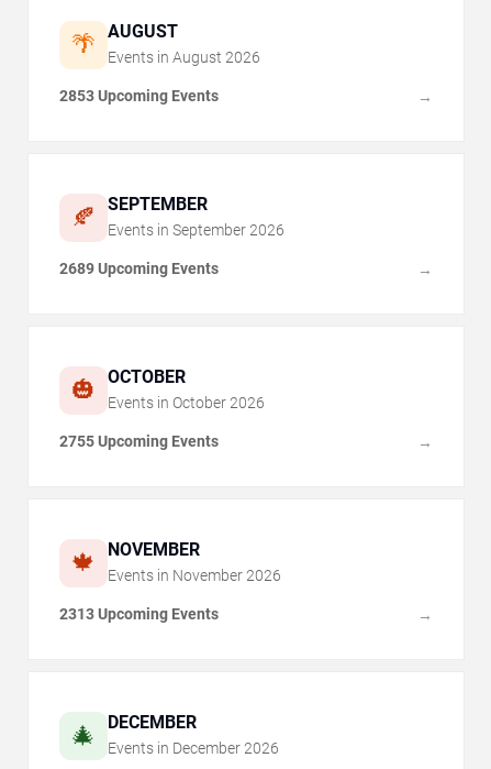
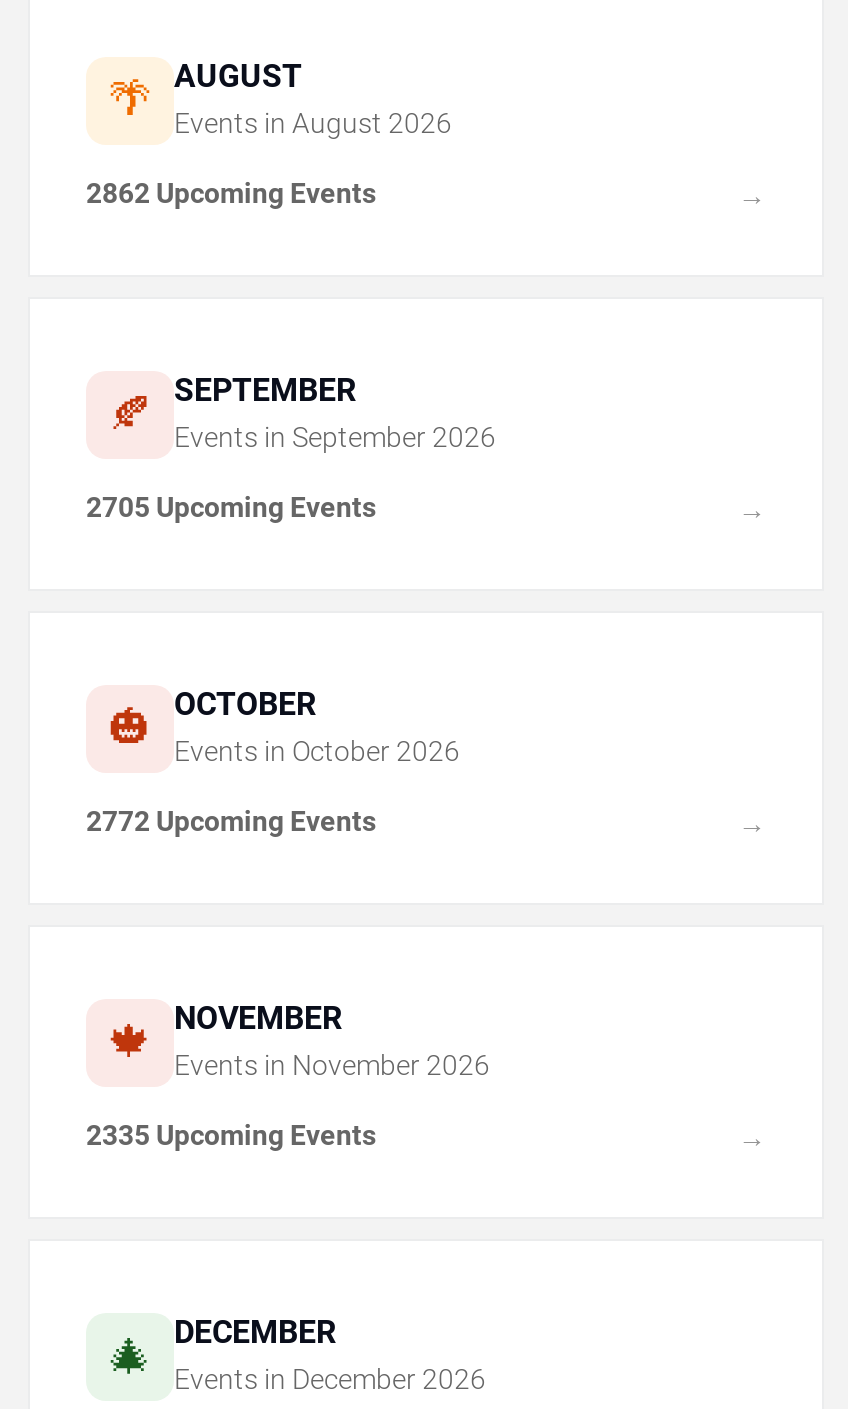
[59,87,219,105] 2853 Upcoming Events -> [86,178,376,210] 2862 Upcoming Events
[59,260,219,278] 2689 Upcoming Events -> [86,492,376,524] 2705 Upcoming Events
[59,433,219,450] 2755 Upcoming Events -> [86,806,376,838] 2772 Upcoming Events
[59,605,219,623] 2313 Upcoming Events -> [86,1120,376,1152] 2335 Upcoming Events

